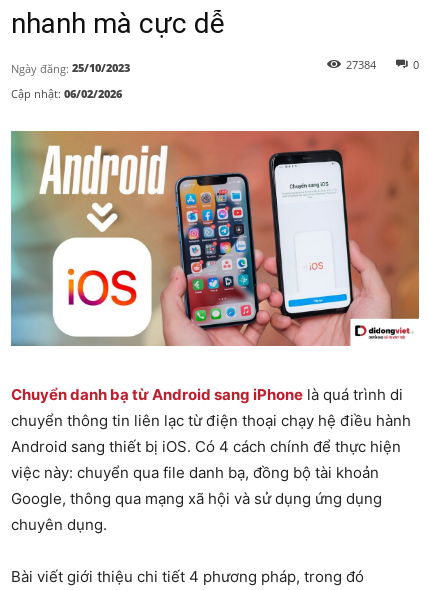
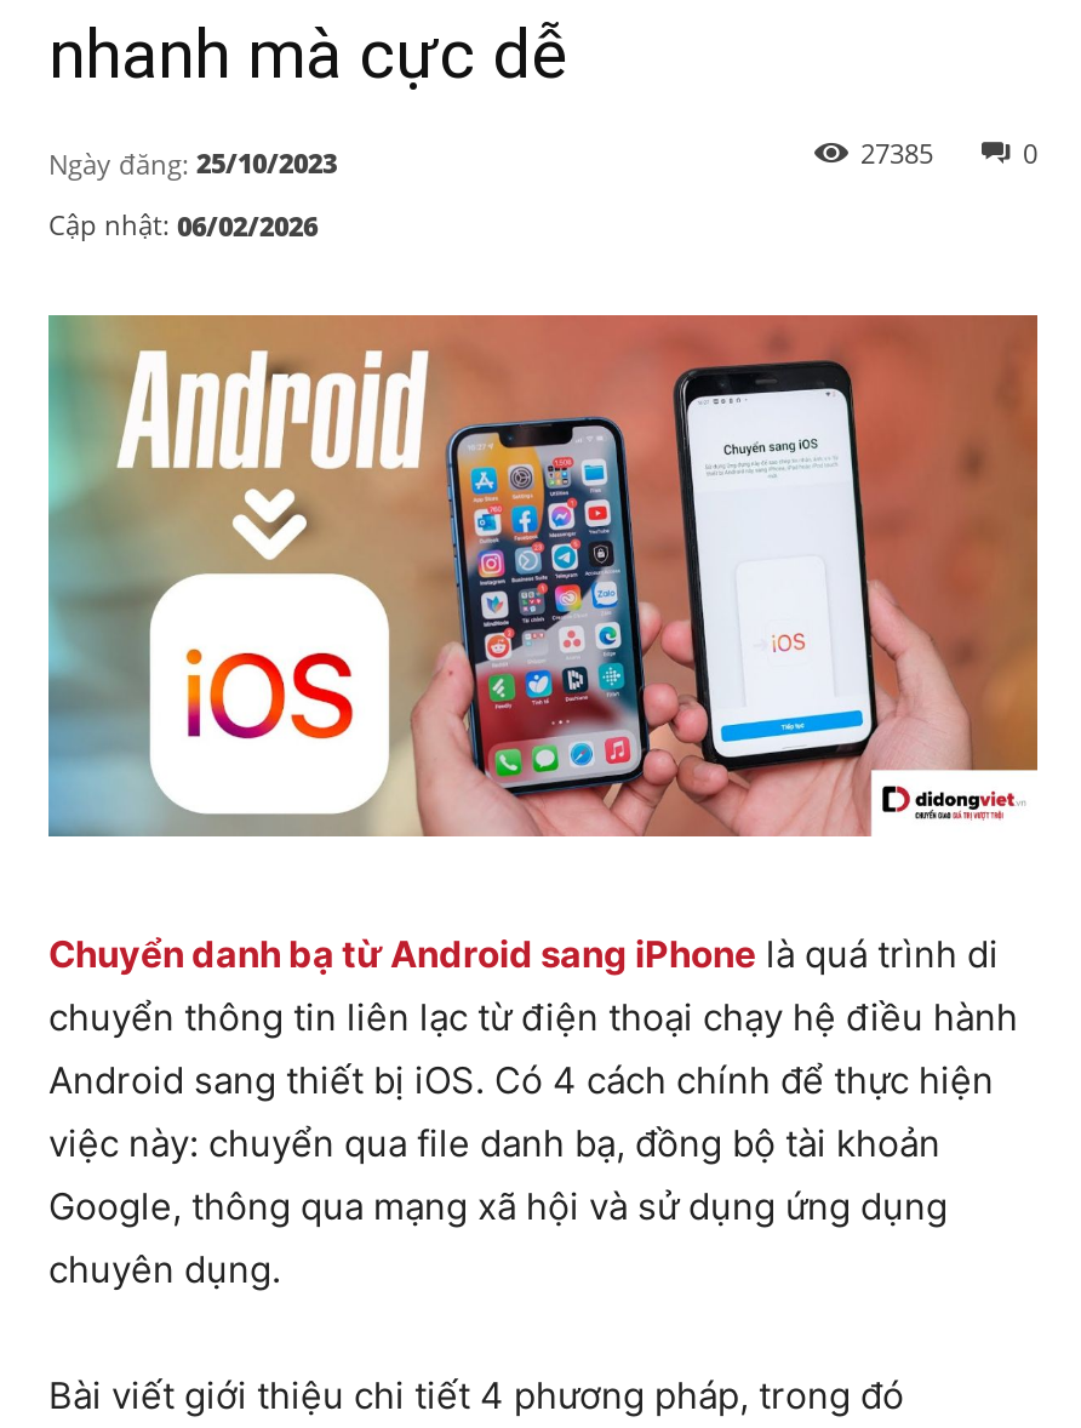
[346,57,376,72] 27384 -> [860,135,933,171] 27385

